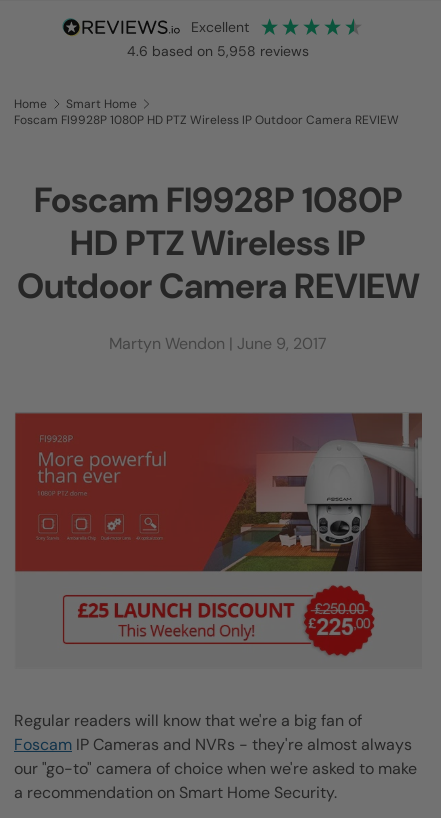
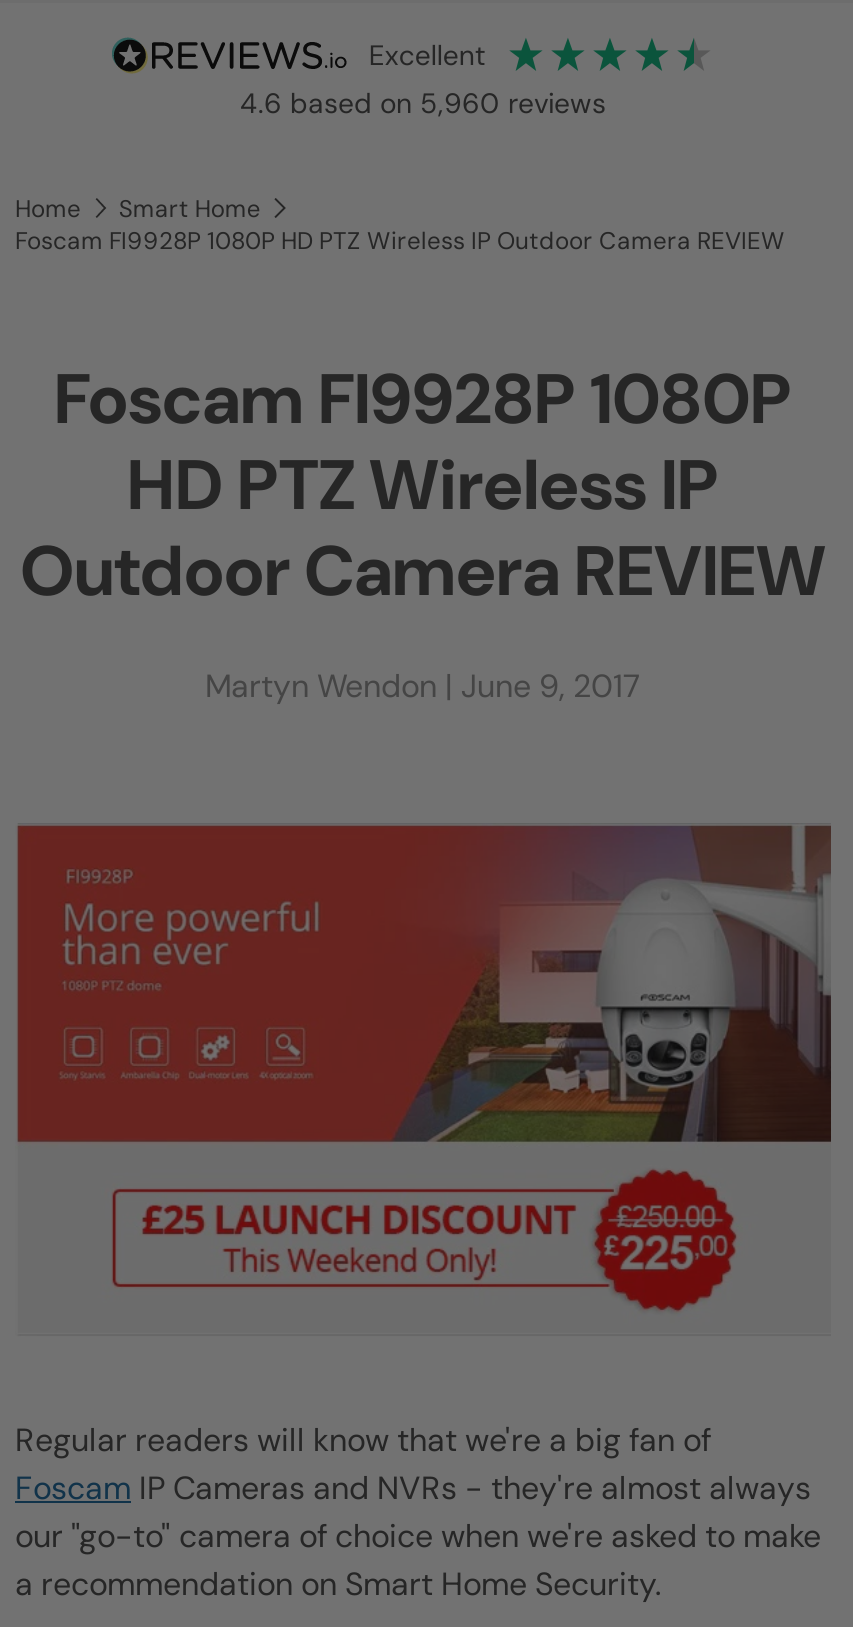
[127,42,309,60] 4.6 based on 5,958 reviews -> [240,84,606,120] 4.6 based on 5,960 reviews

